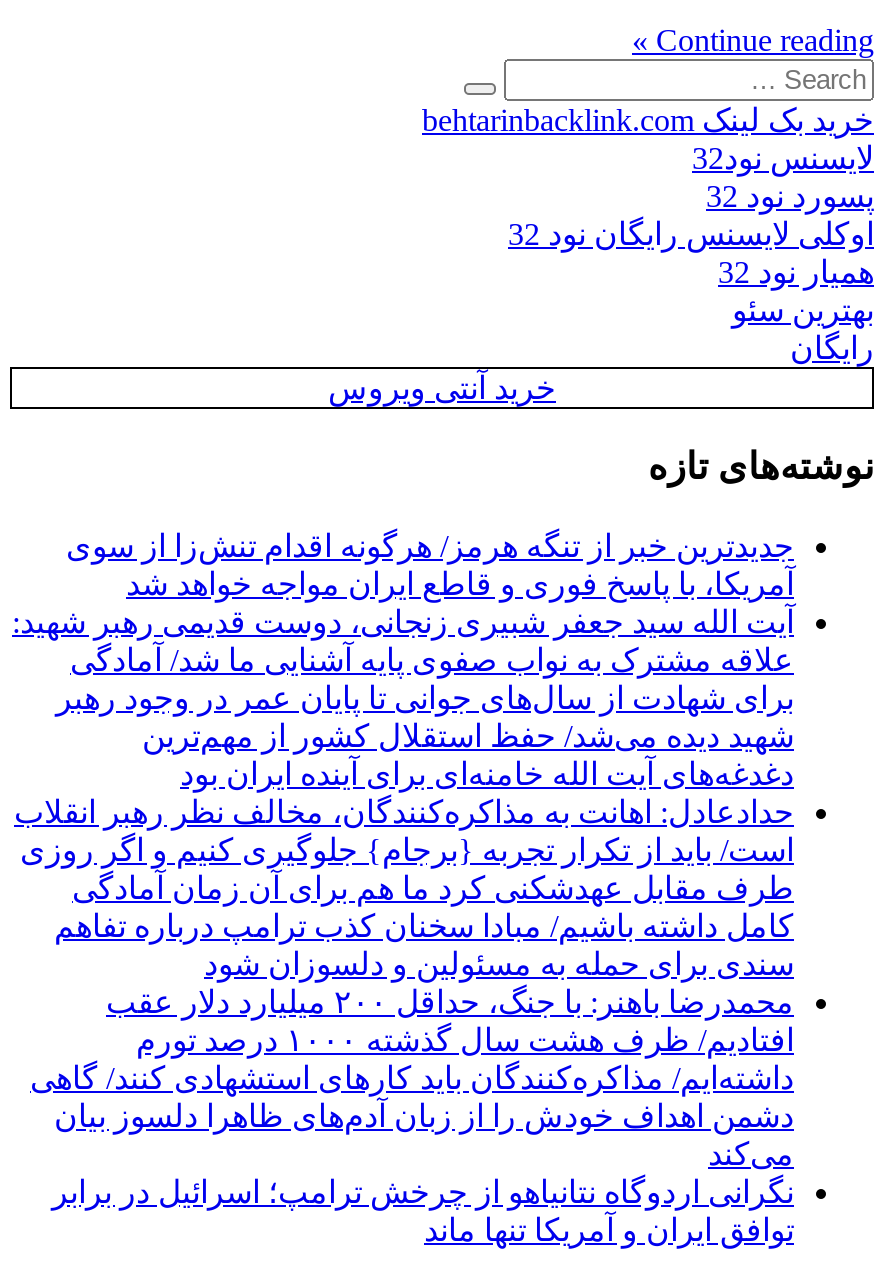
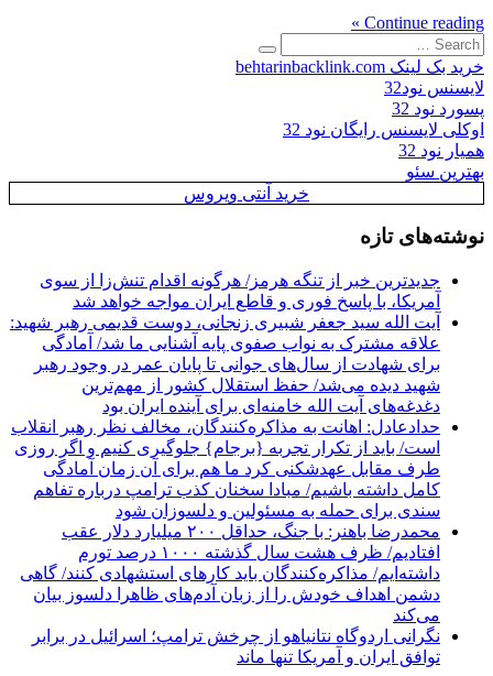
[790,330,874,364] رایگان -> none

